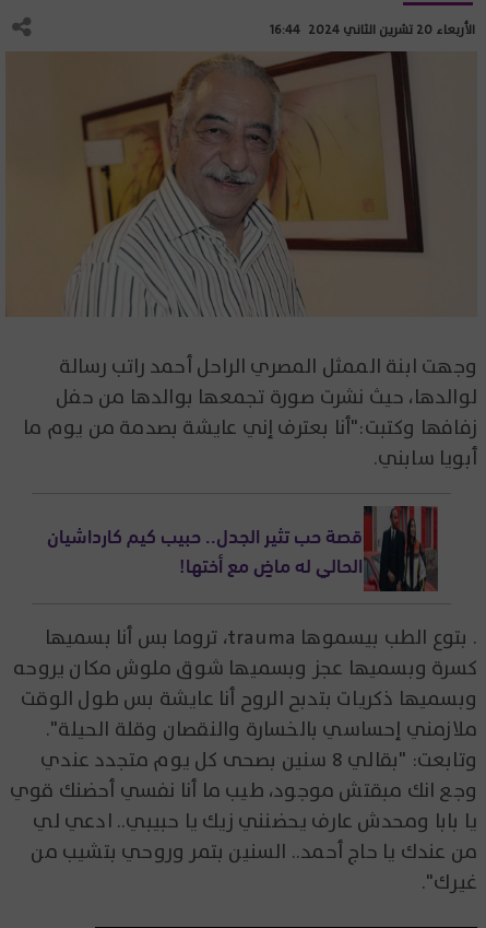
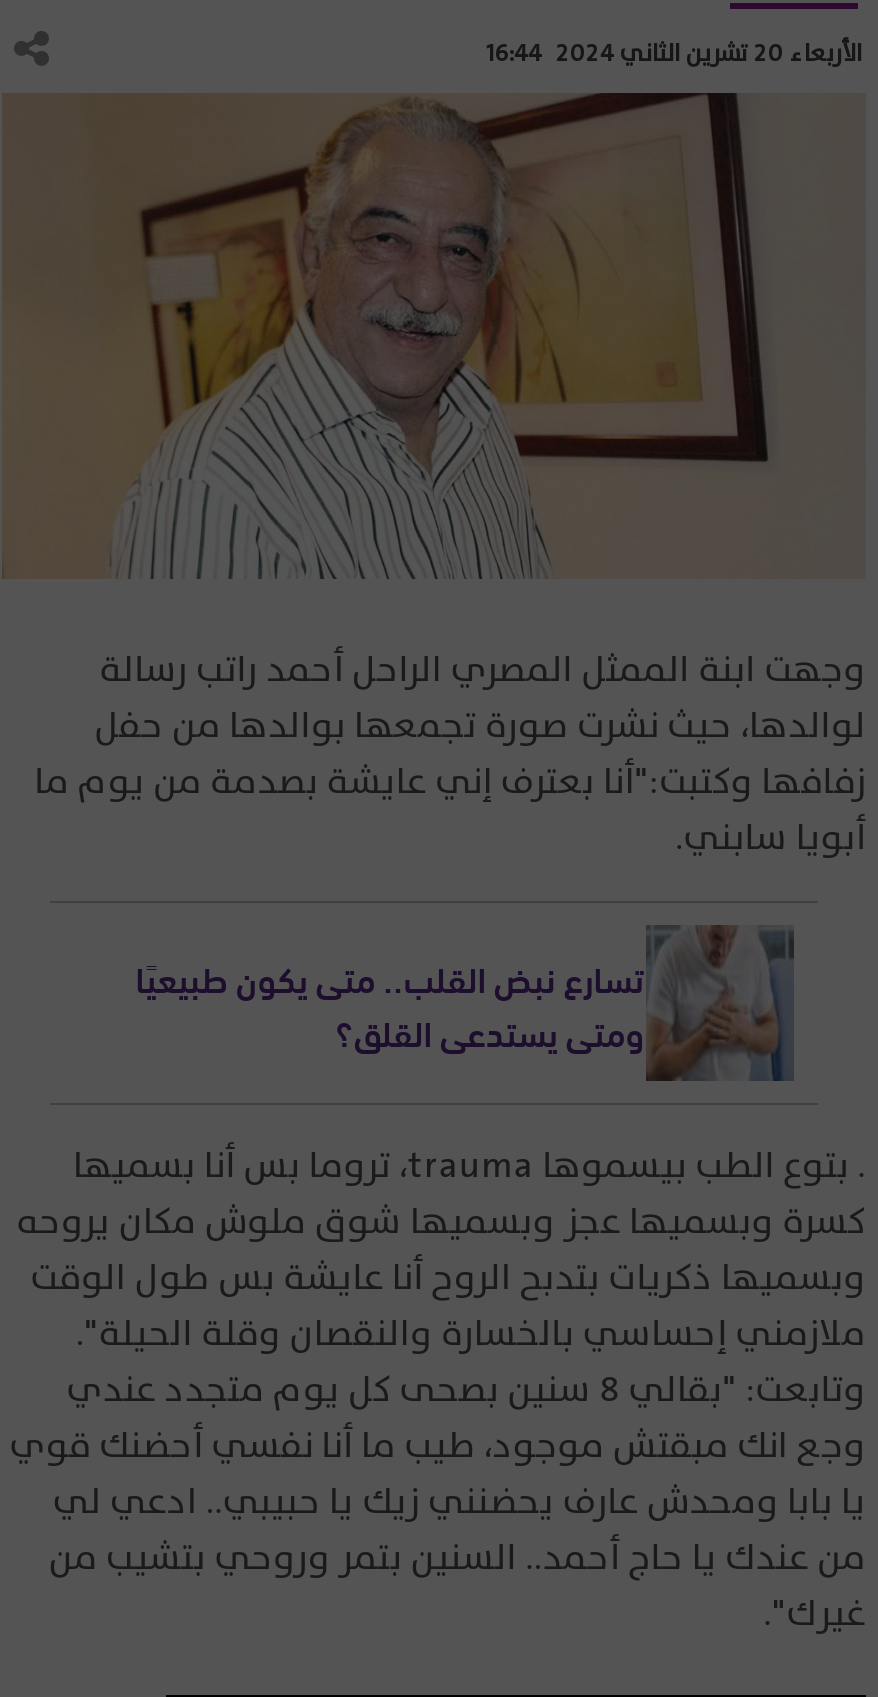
[47,505,439,592] [image] | قصة حب تثير الجدل.. حبيب كيم كارداشيان | الحالي له ماضٍ مع أختها! -> [135,925,796,1083] [image] | تسارع نبض القلب.. متى يكون طبيعيًا | ومتى يستدعي القلق؟

